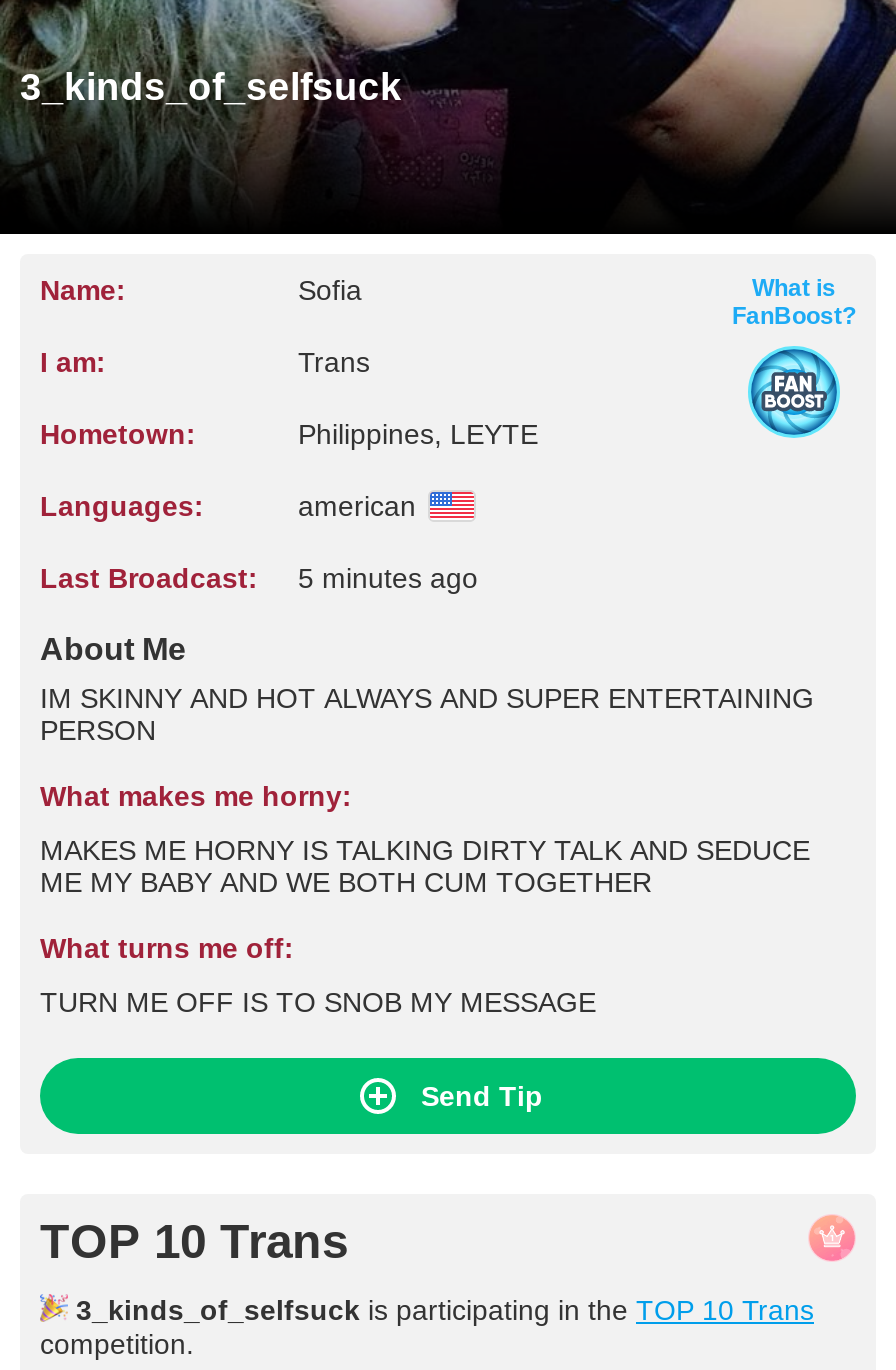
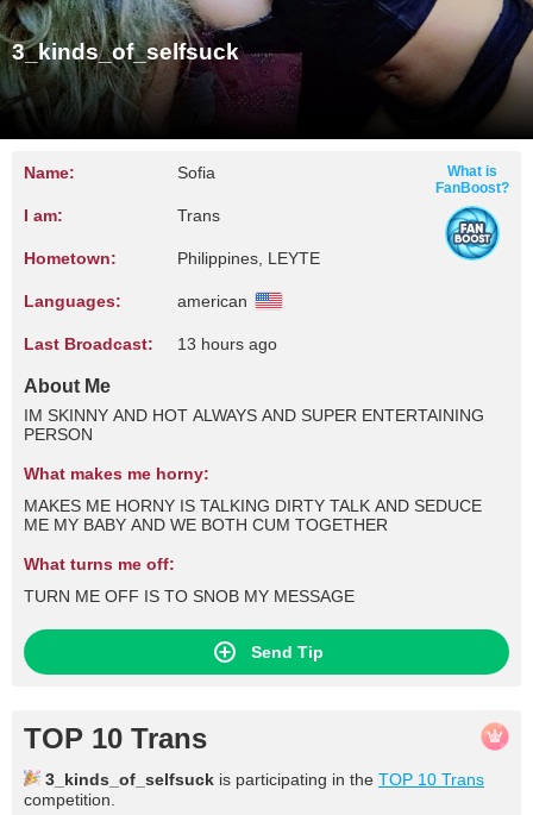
[40,562,478,594] Last Broadcast: 5 minutes ago -> [24,334,277,353] Last Broadcast: 13 hours ago

